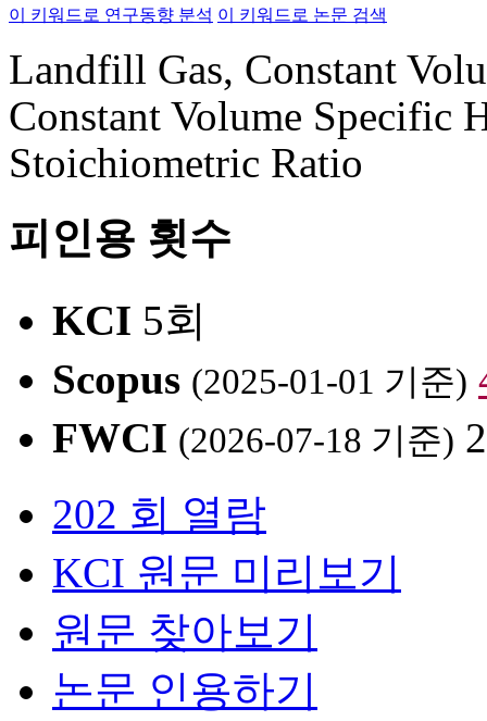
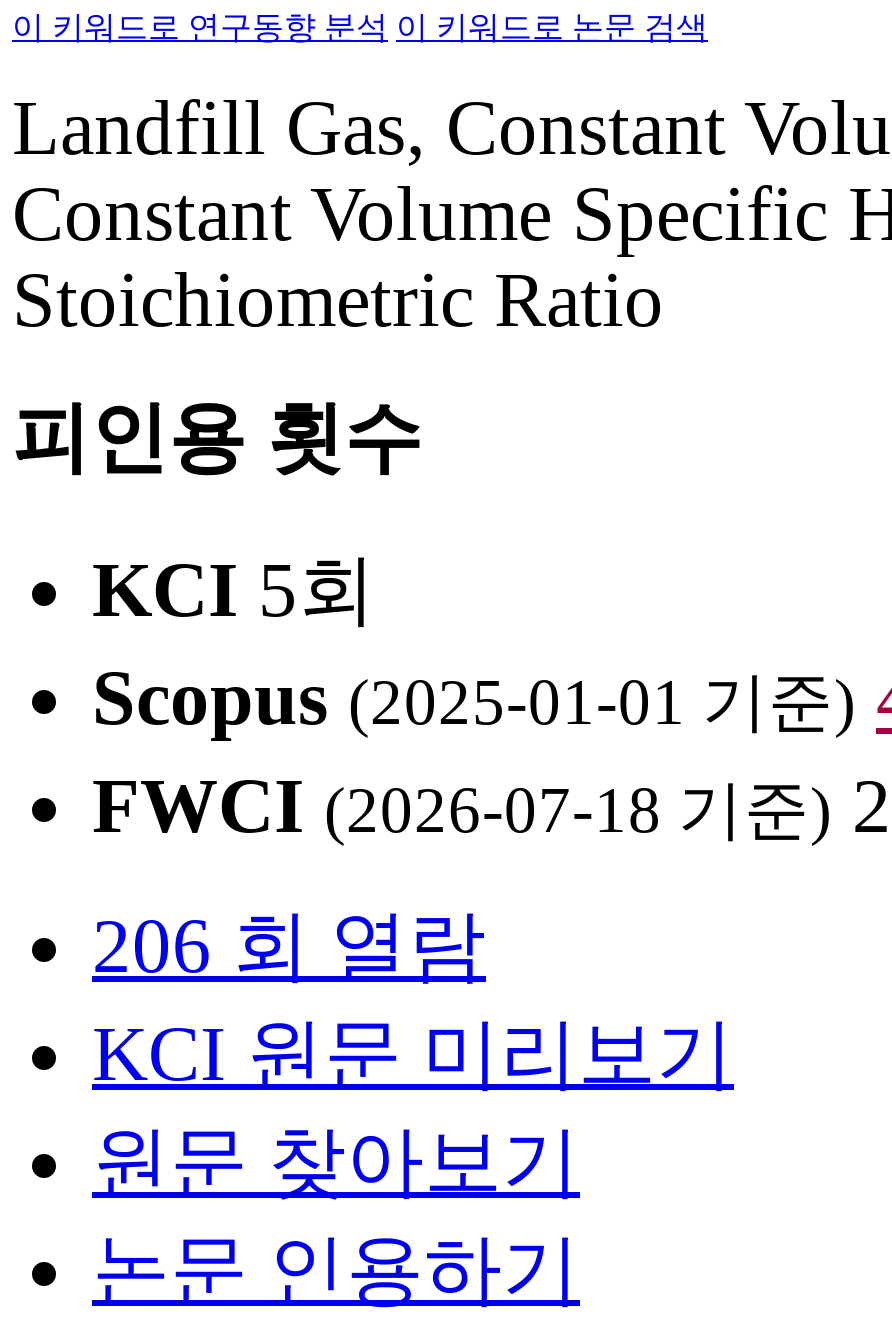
[52,490,266,537] 202 회 열람 -> [92,901,486,987] 206 회 열람

